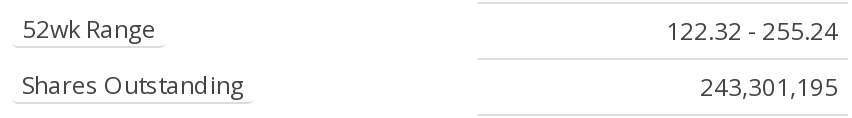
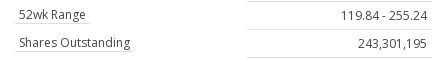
[666,15,838,49] 122.32 - 255.24 -> [341,7,427,24] 119.84 - 255.24

